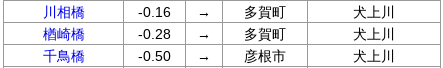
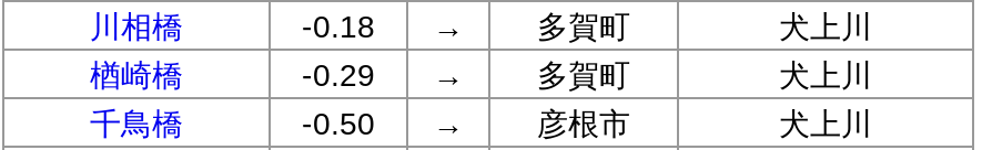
[138,4,171,20] -0.16 -> [302,9,375,44] -0.18
[138,26,171,42] -0.28 -> [302,57,375,93] -0.29

